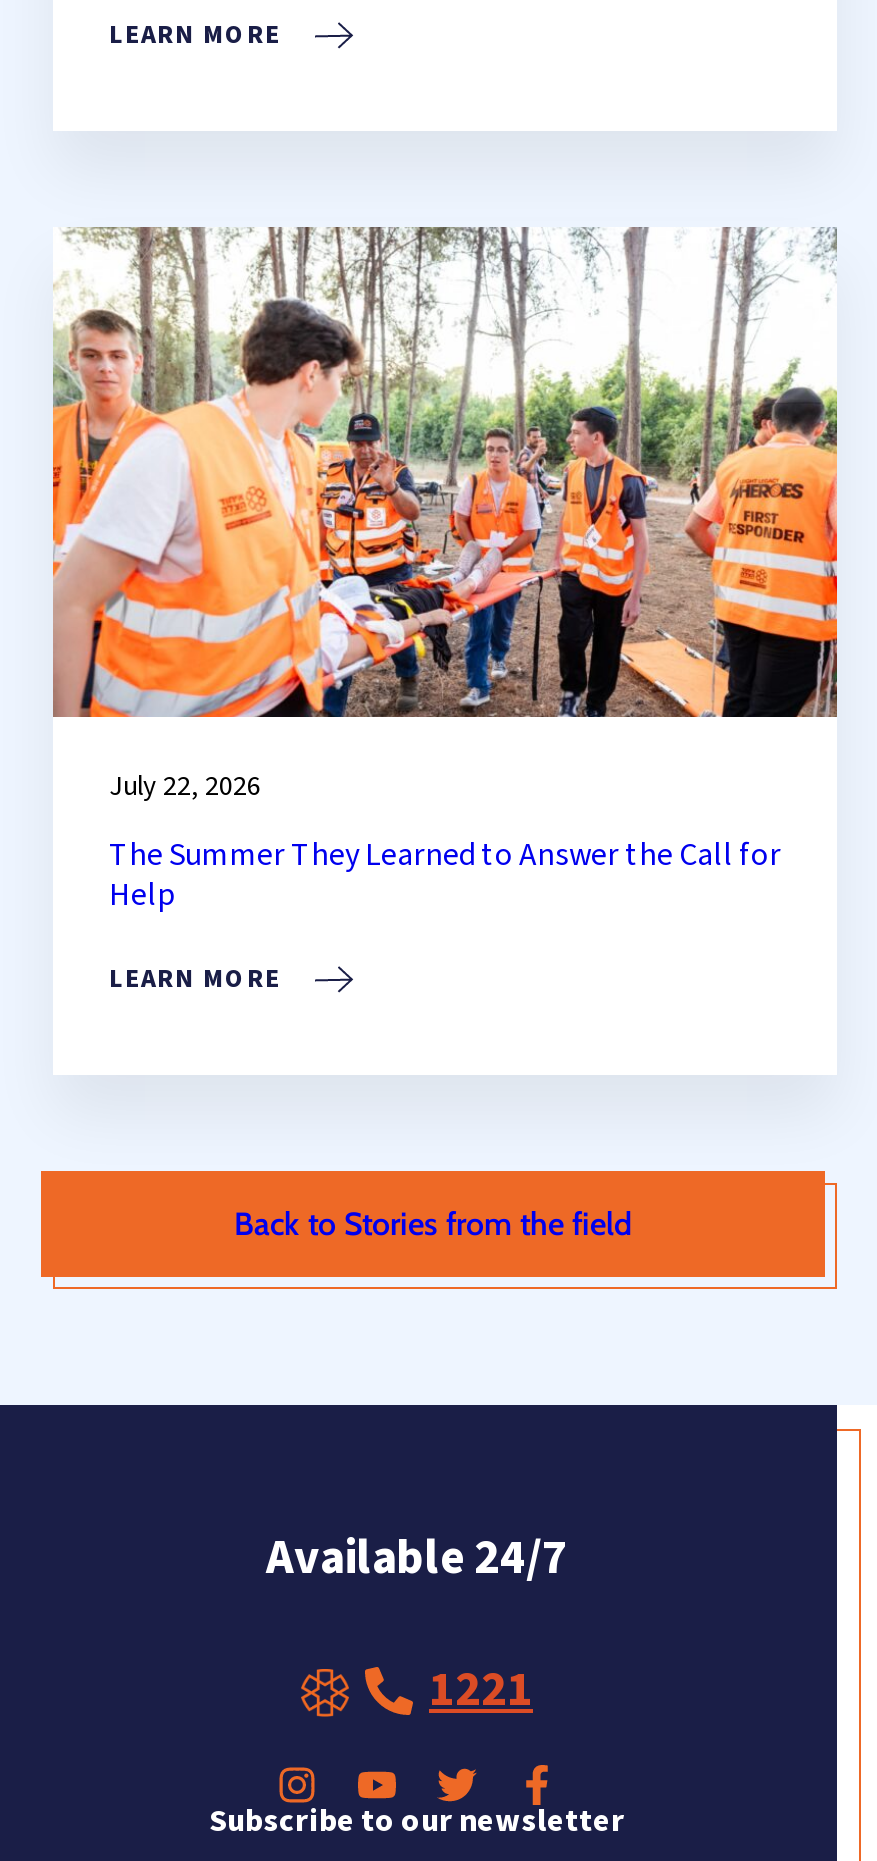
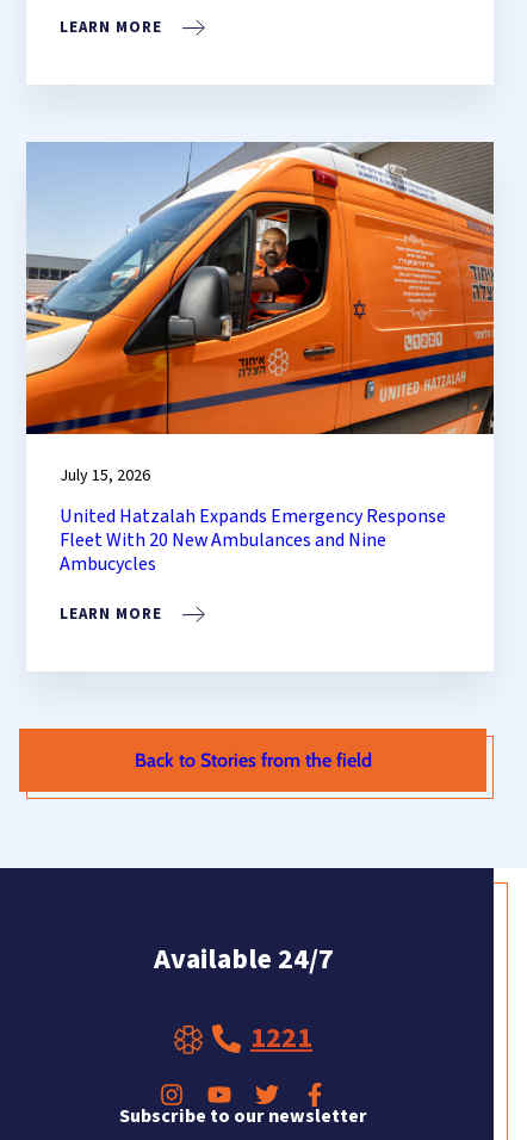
[51,225,839,807] [image] | July 22, 2026 -> [25,141,495,488] [image] | July 15, 2026
[109,833,781,917] The Summer They Learned to Answer the Call for | Help -> [60,503,446,577] United Hatzalah Expands Emergency Response | Fleet With 20 New Ambulances and Nine | Ambucycles

